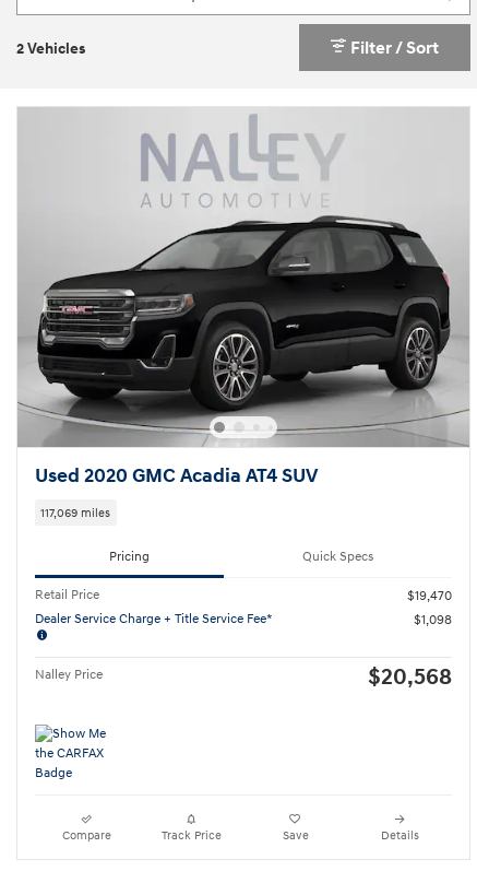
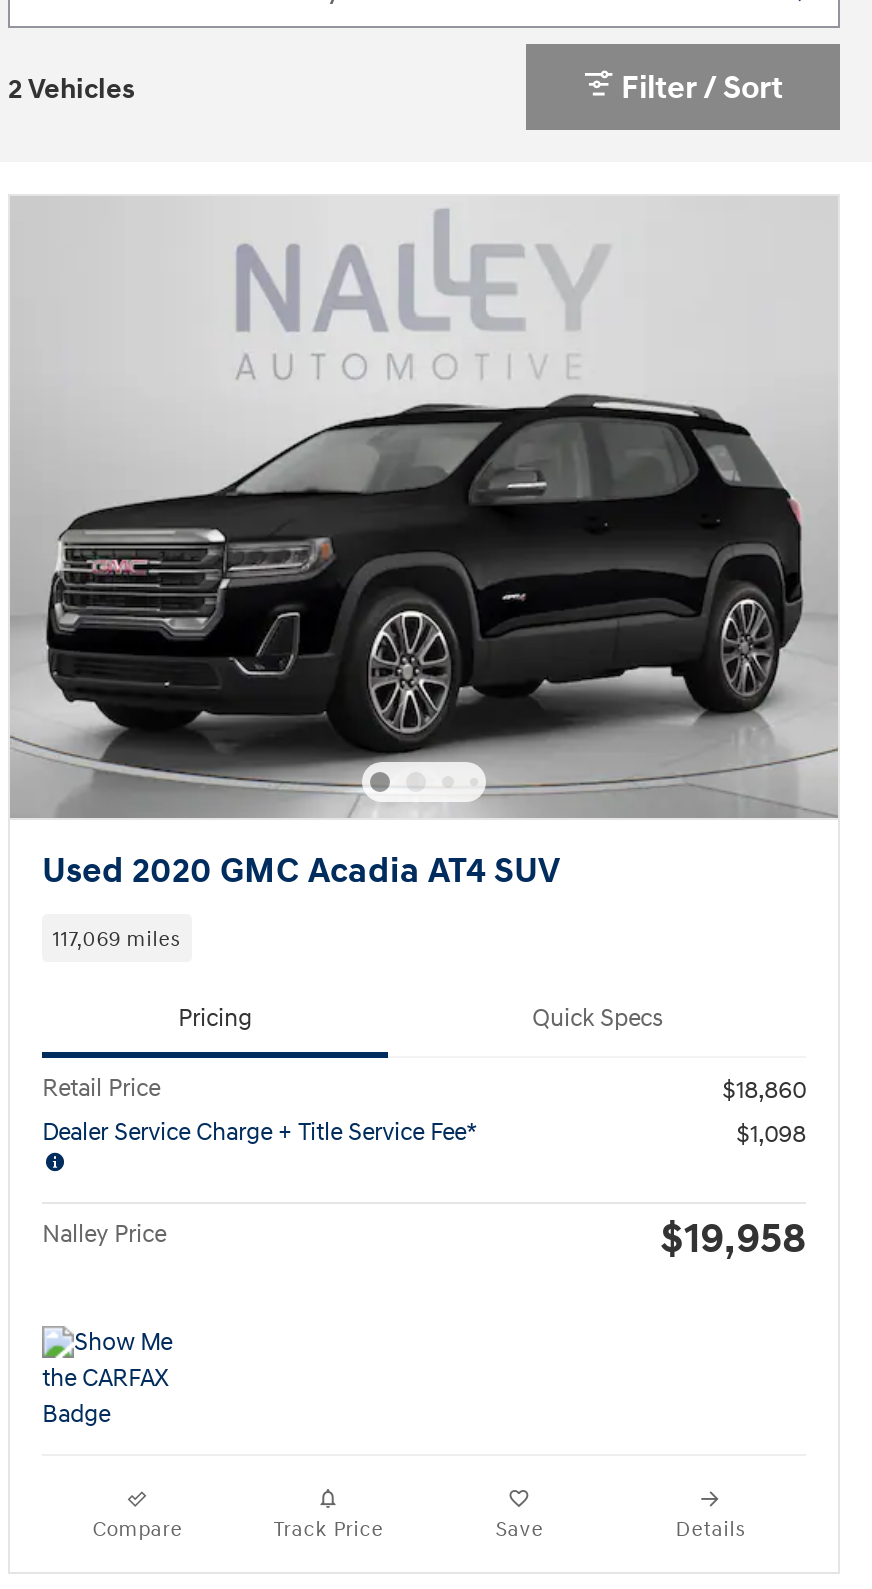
[407,588,452,604] $19,470 -> [722,1076,806,1106] $18,860
[368,663,452,692] $20,568 -> [660,1214,806,1266] $19,958

